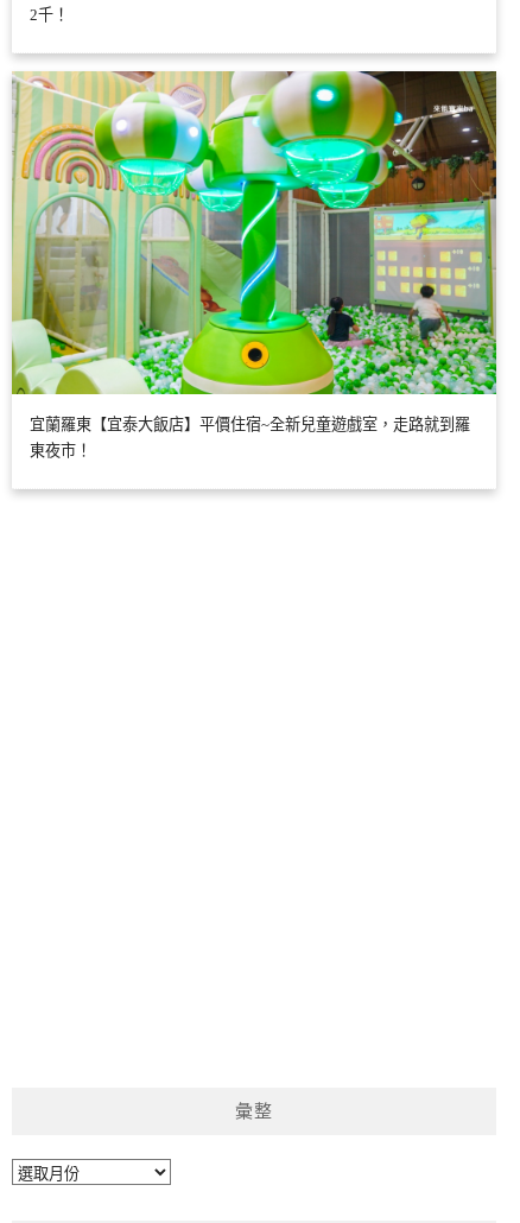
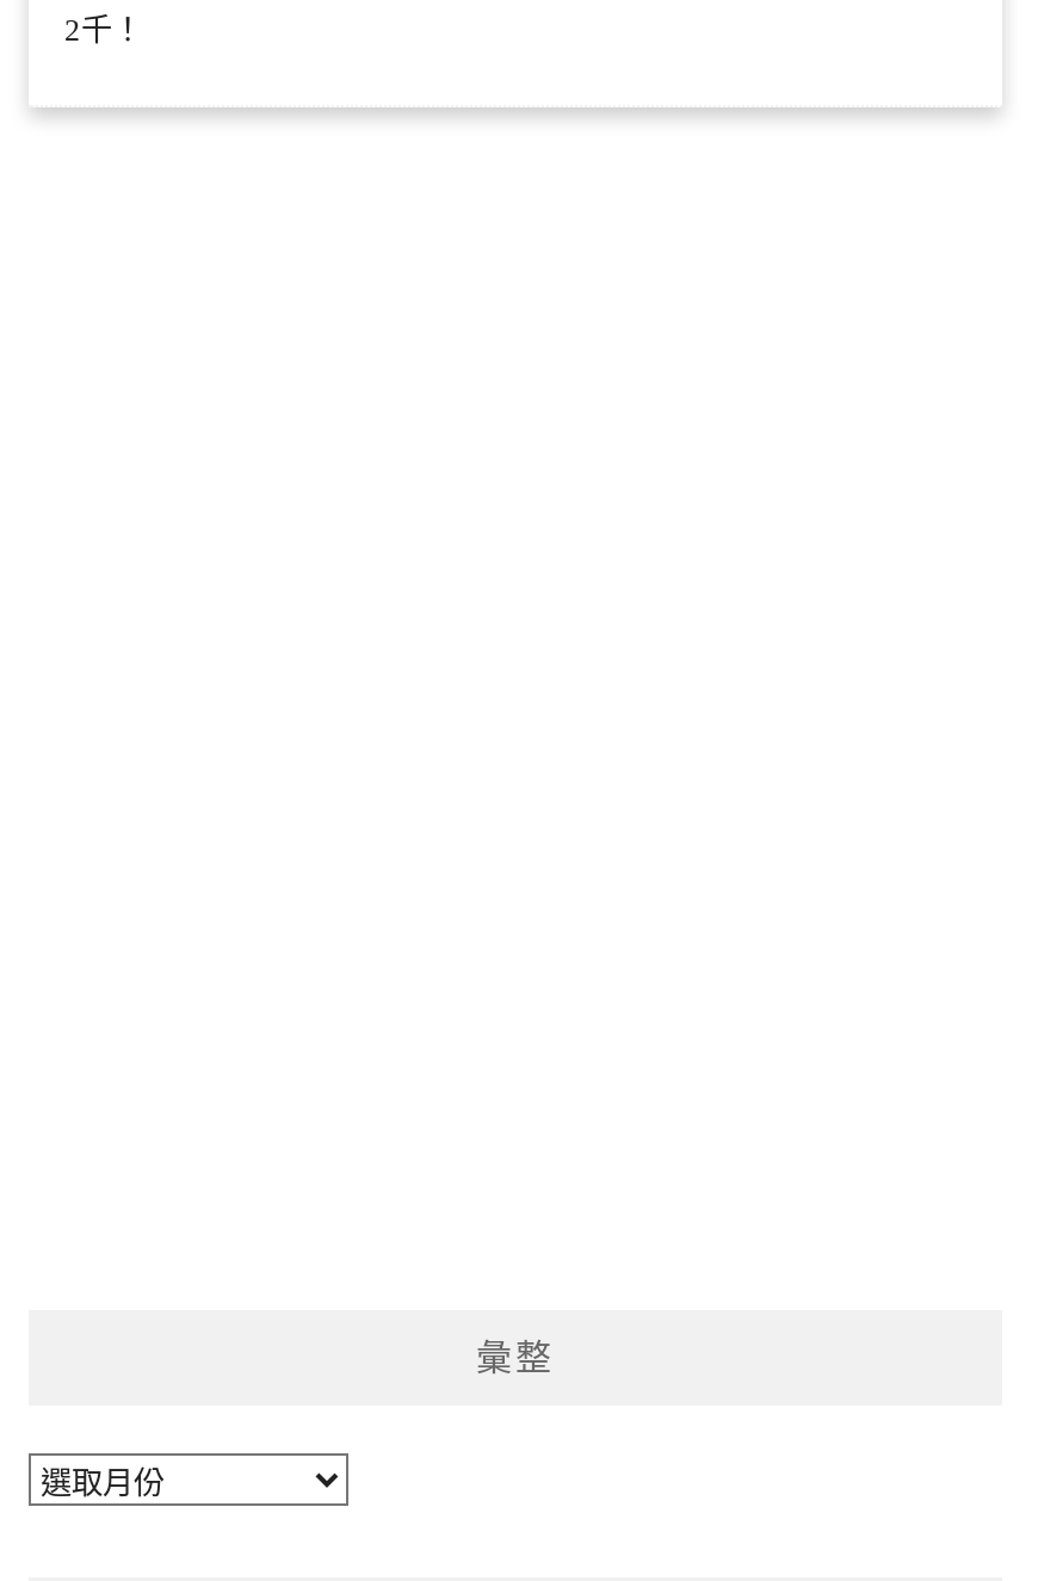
[11,70,497,459] [image] | 宜蘭羅東【宜泰大飯店】平價住宿~全新兒童遊戲室，走路就到羅 | 東夜市！ -> none

